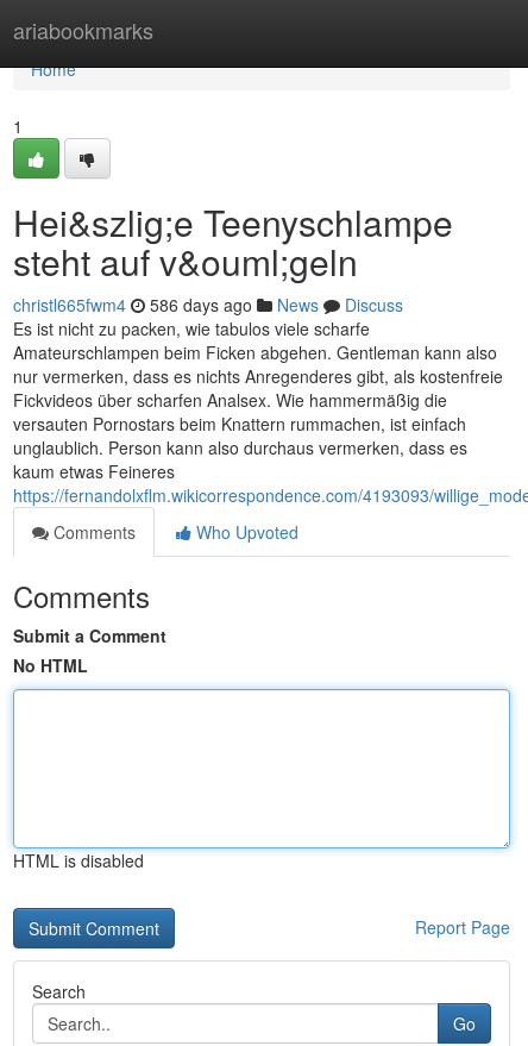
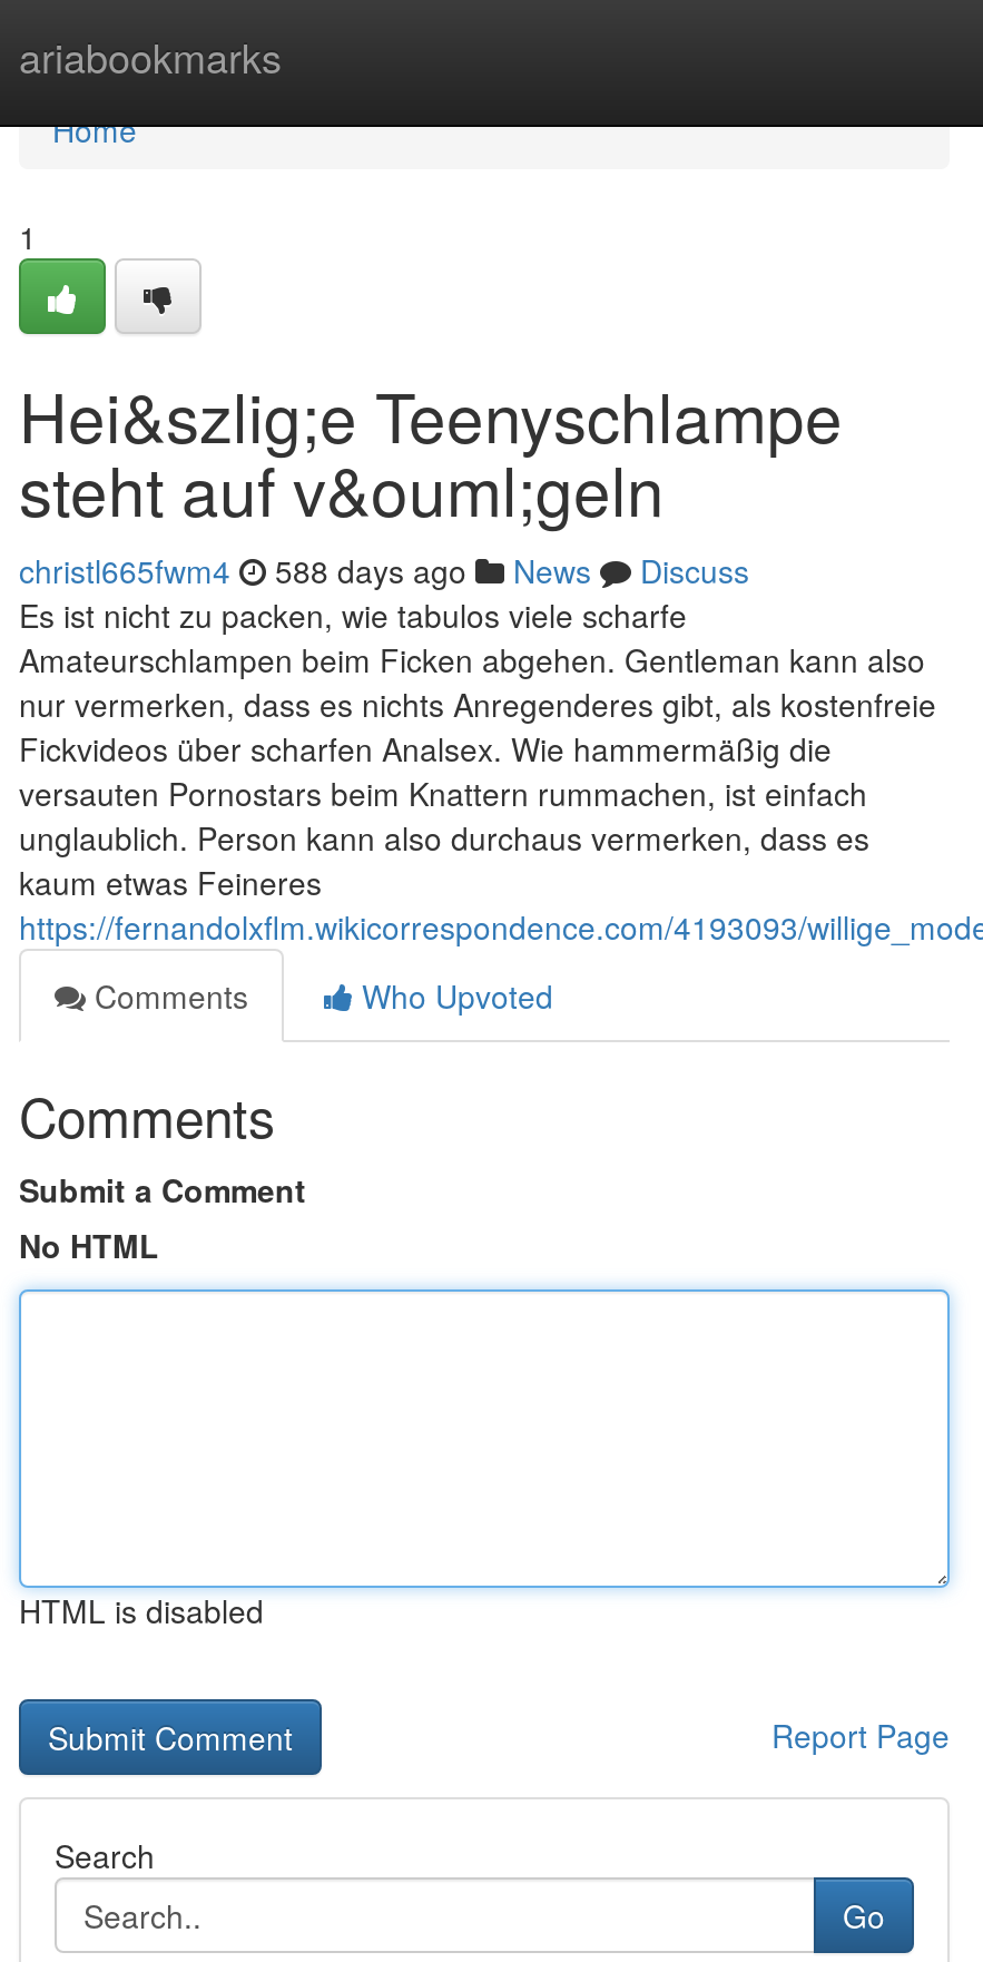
[13,293,403,317] christl665fwm4 586 days ago News Discuss -> [19,548,749,592] christl665fwm4 588 days ago News Discuss

